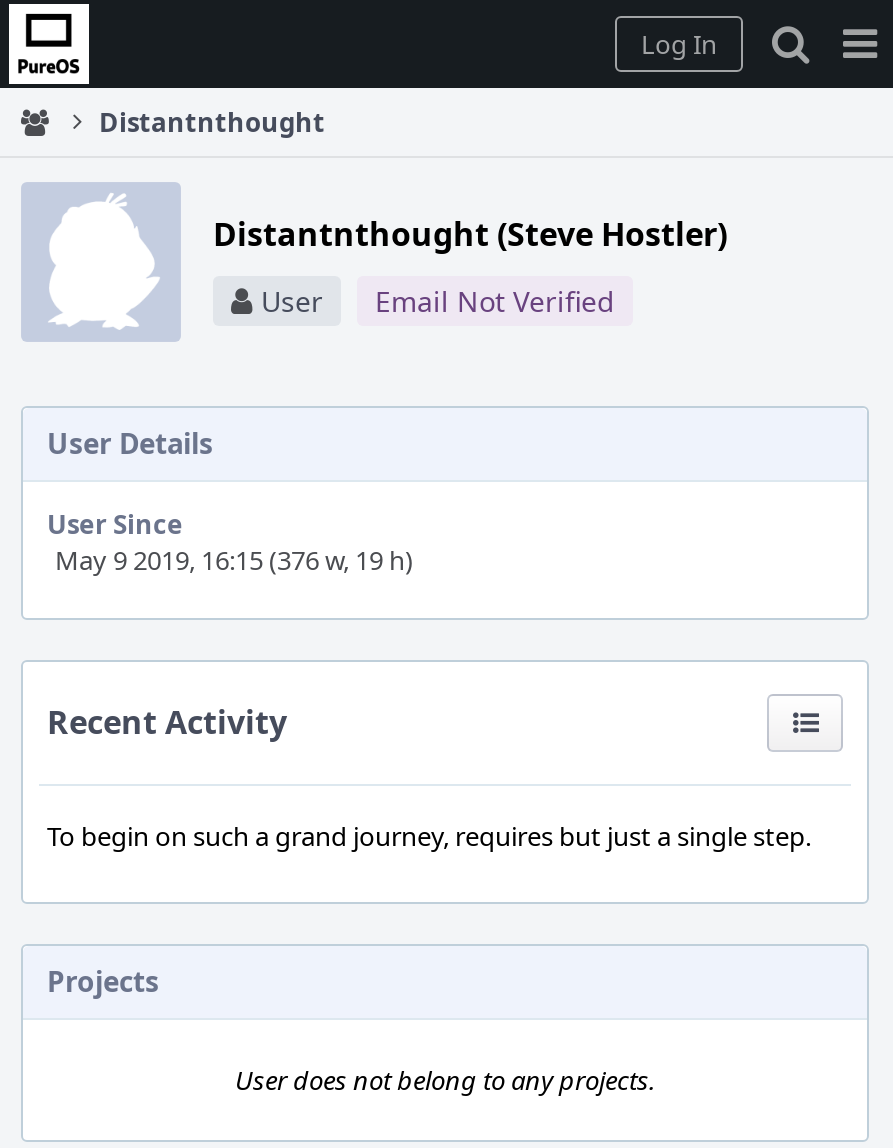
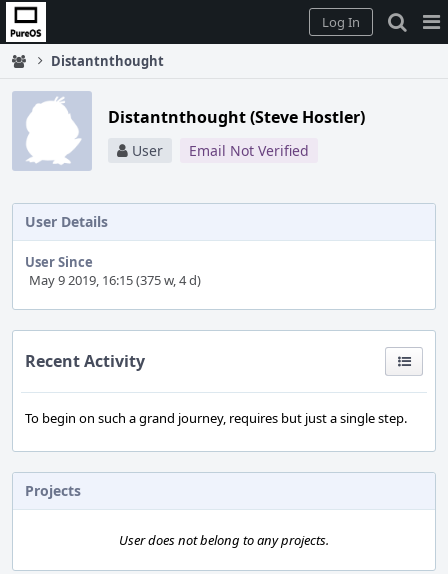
[55,542,413,578] May 9 2019, 16:15 (376 w, 19 h) -> [29,271,201,289] May 9 2019, 16:15 (375 w, 4 d)

